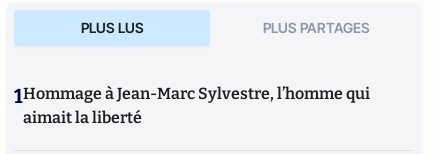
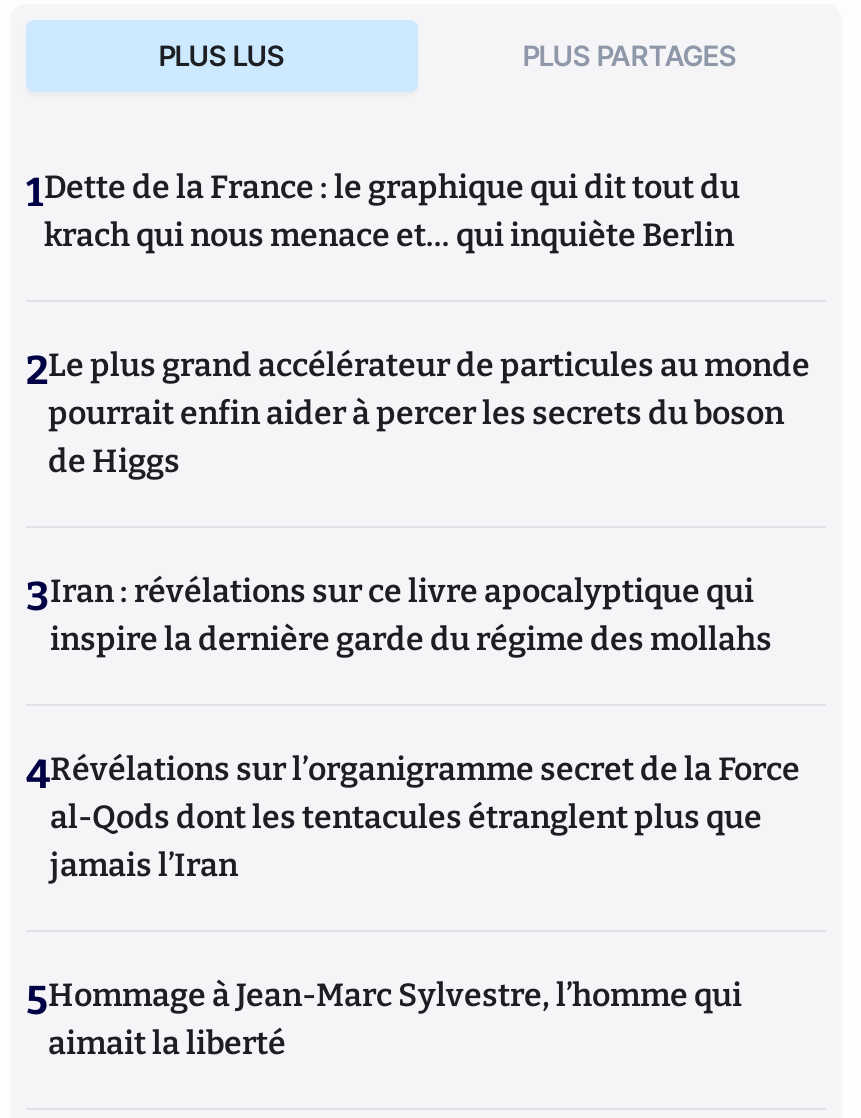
[14,84,370,108] 1Hommage à Jean-Marc Sylvestre, l’homme qui -> [26,168,810,1024] 1Dette de la France : le graphique qui dit tout du | krach qui nous menace et… qui inquiète Berlin | 2Le plus grand accélérateur de particules au monde | pourrait enfin aider à percer les secrets du boson | de Higgs | 3Iran : révélations sur ce livre apocalyptique qui | inspire la dernière garde du régime des mollahs | 4Révélations sur l’organigramme secret de la Force | al-Qods dont les tentacules étranglent plus que | jamais l’Iran | 5Hommage à Jean-Marc Sylvestre, l’homme qui

